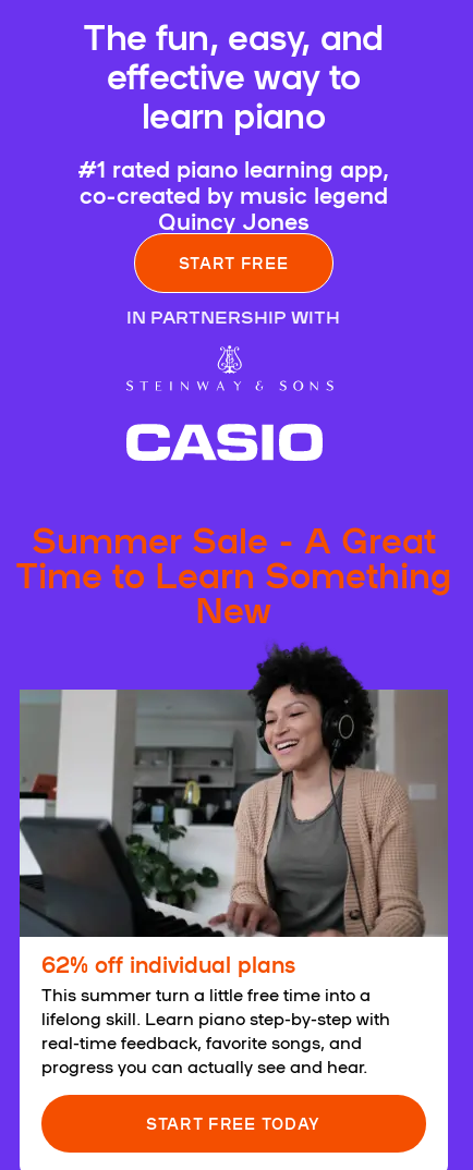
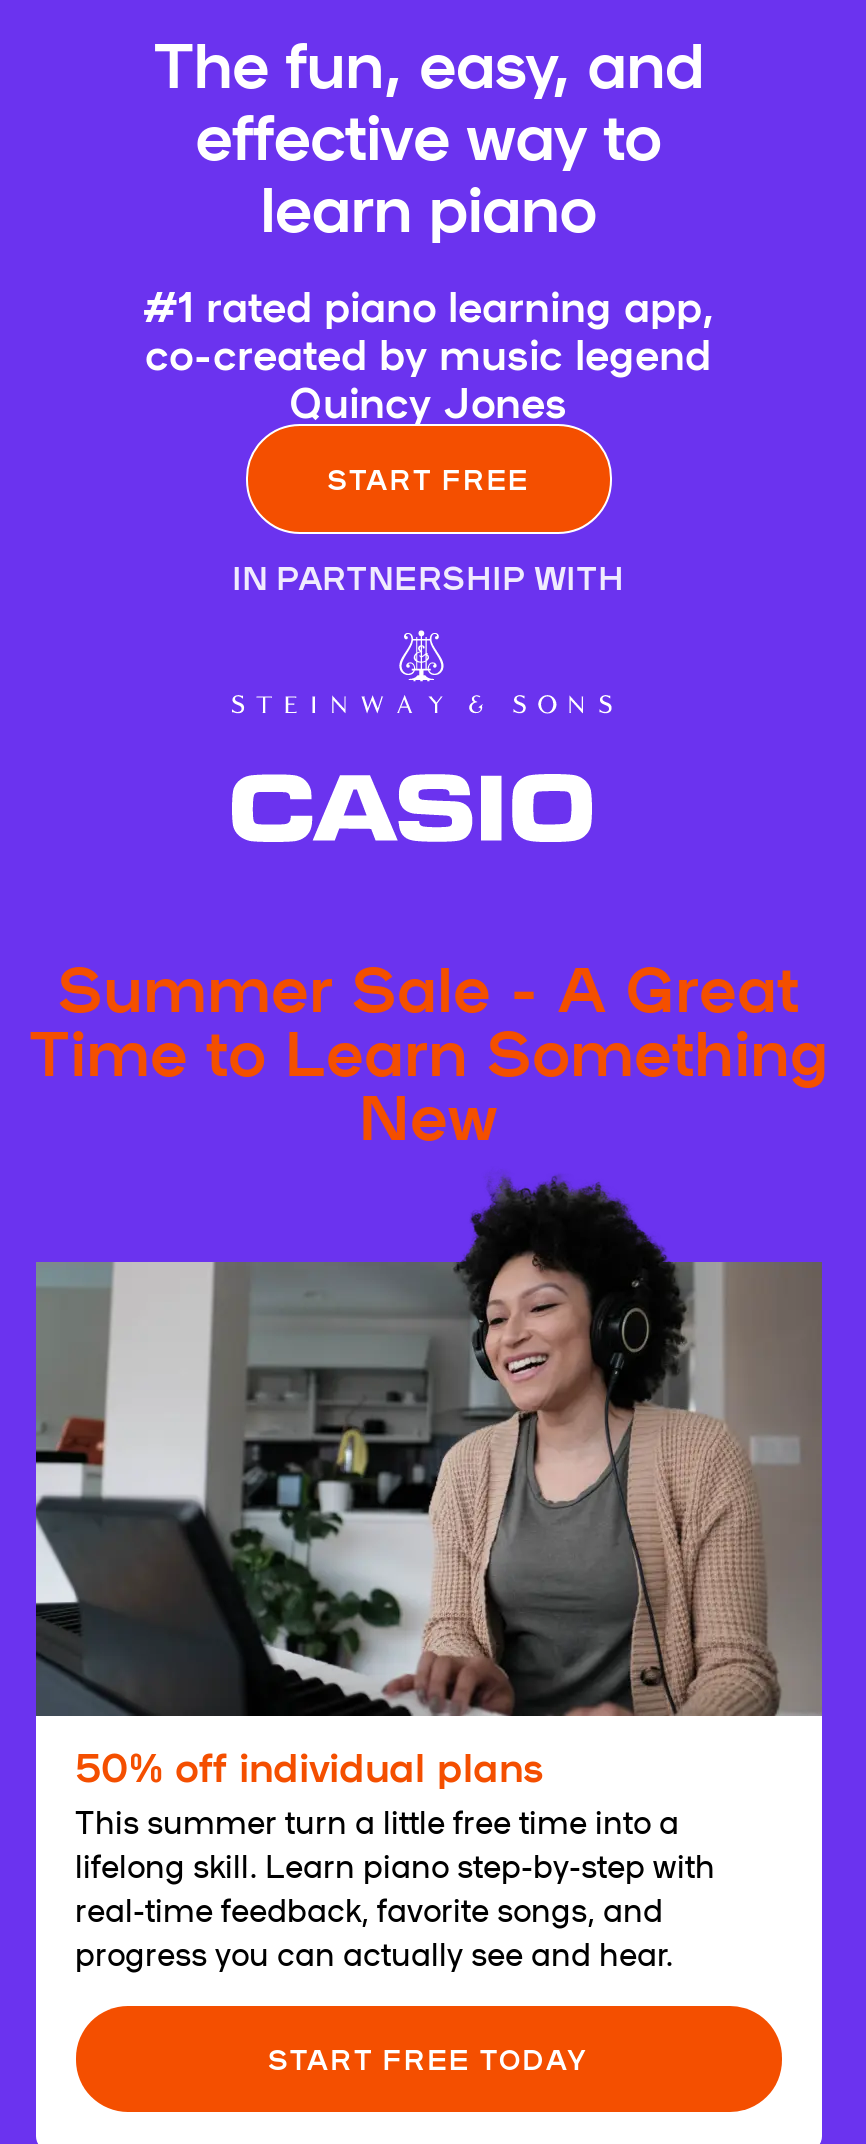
[41,947,295,978] 62% off individual plans -> [75,1735,543,1791] 50% off individual plans

